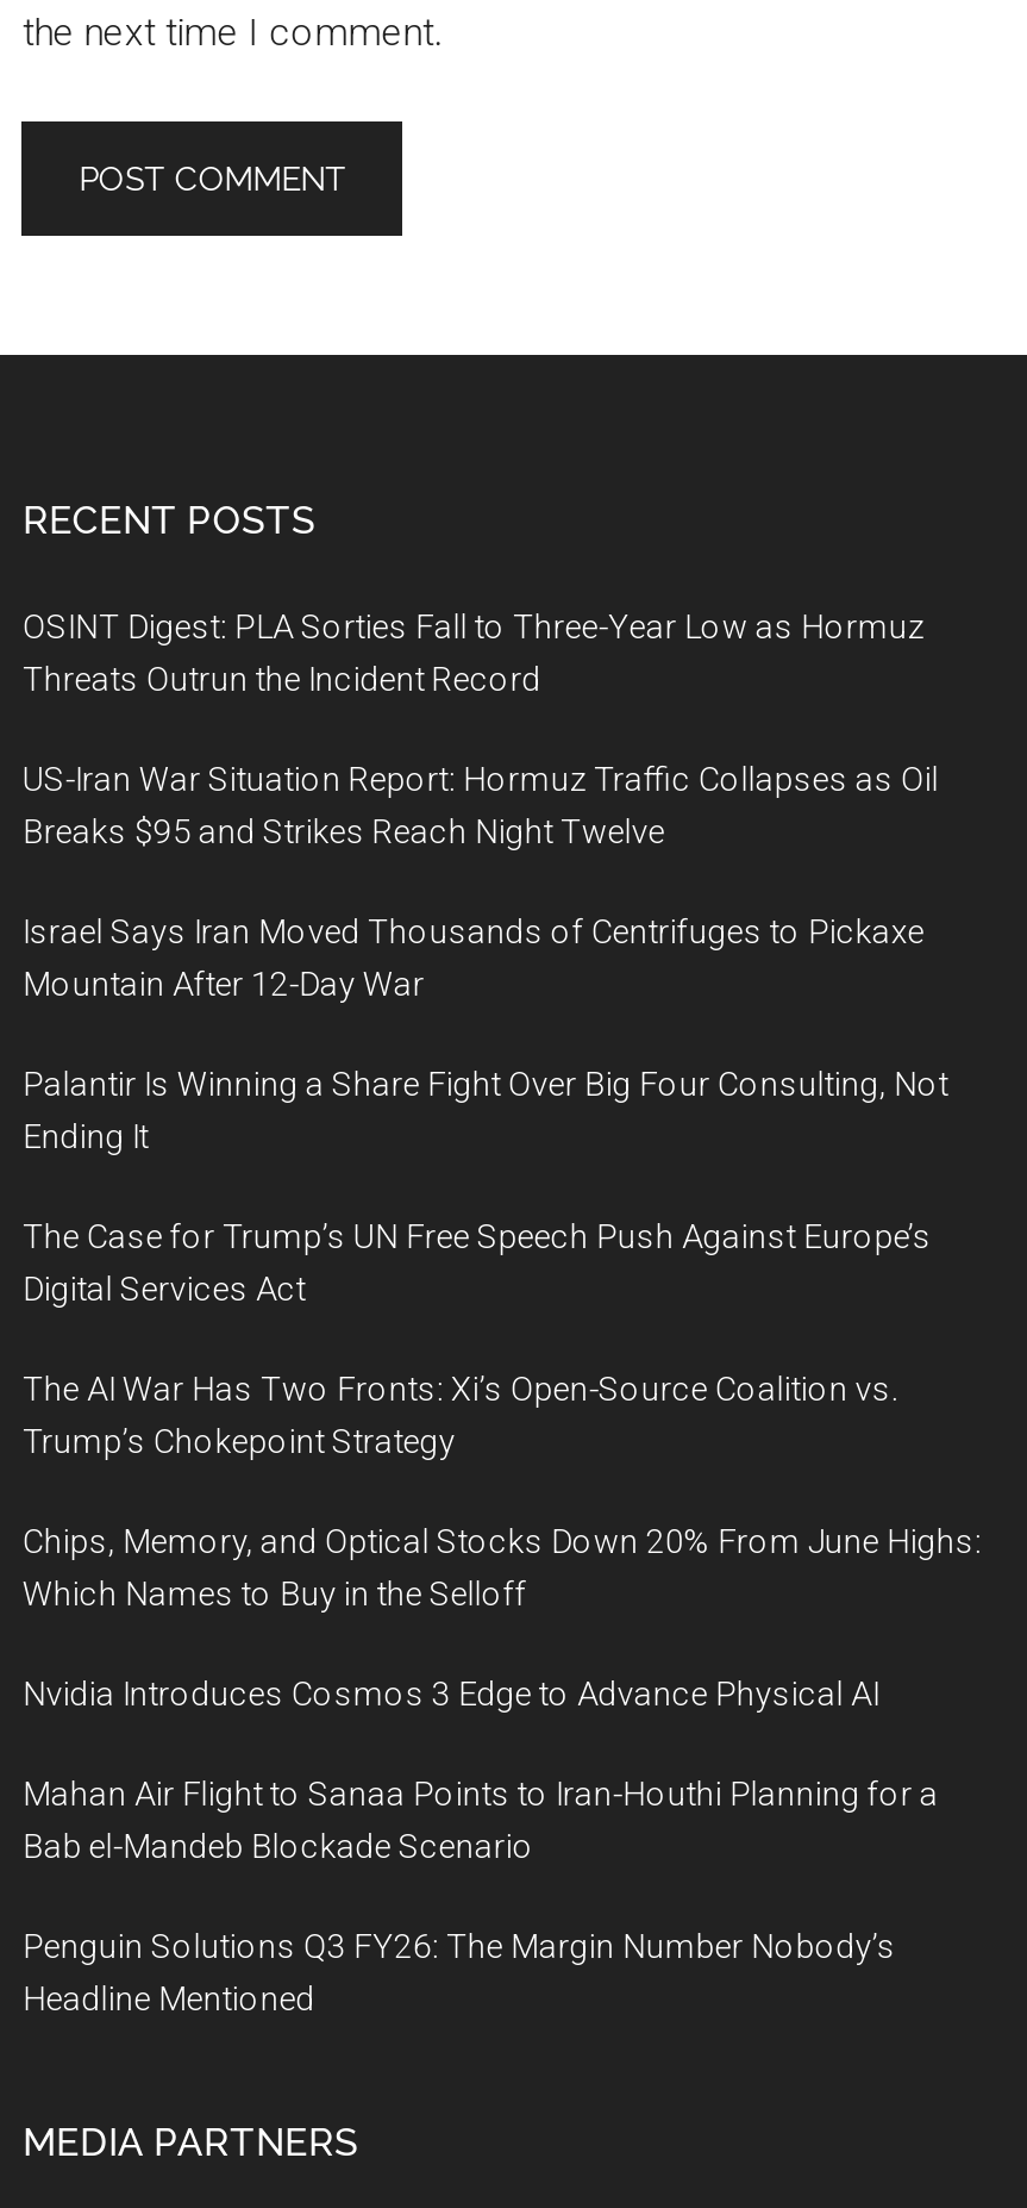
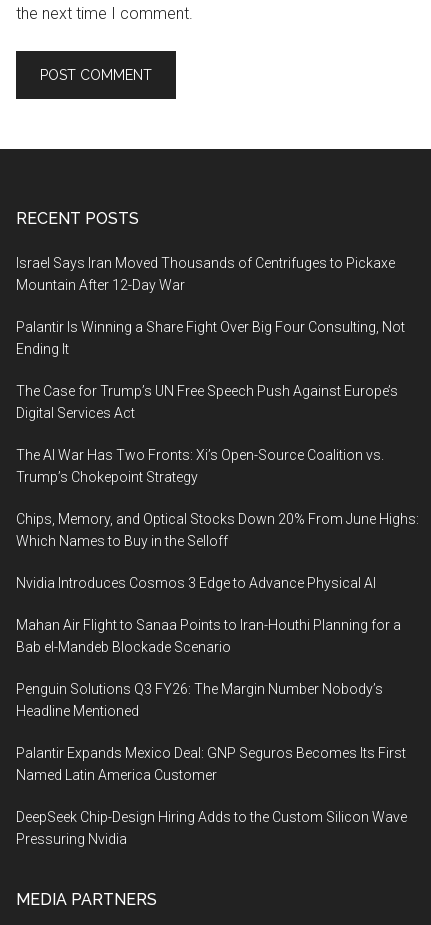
[22,607,939,850] OSINT Digest: PLA Sorties Fall to Three-Year Low as Hormuz | Threats Outrun the Incident Record | US-Iran War Situation Report: Hormuz Traffic Collapses as Oil | Breaks $95 and Strikes Reach Night Twelve -> none
moved [22,912,982,2017] -> [16,255,419,719]: Israel Says Iran Moved Thousands of Centrifuges to Pickaxe | Mountain After 12-Day War | Palantir Is Winning a Share Fight Over Big Four Consulting, Not | ... | Penguin Solutions Q3 FY26: The Margin Number Nobody’s | Headline Mentioned
none -> [16,745,407,847] Palantir Expands Mexico Deal: GNP Seguros Becomes Its First | Named Latin America Customer | DeepSeek Chip-Design Hiring Adds to the Custom Silicon Wave | Pressuring Nvidia

